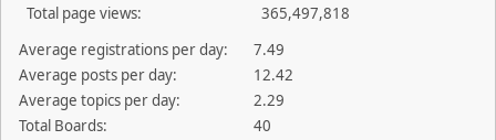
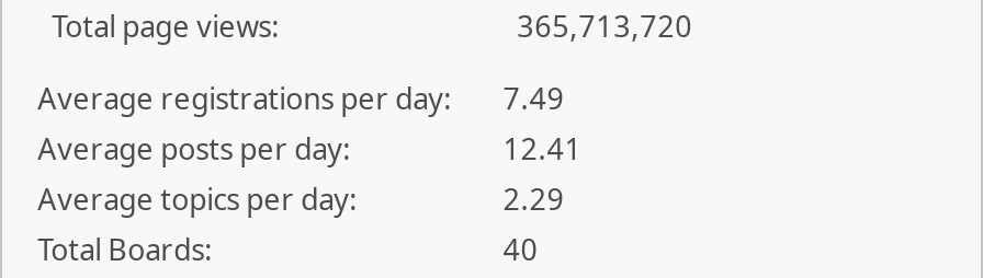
[261,4,349,24] 365,497,818 -> [517,7,692,47] 365,713,720
[254,65,294,85] 12.42 -> [503,130,582,169] 12.41

